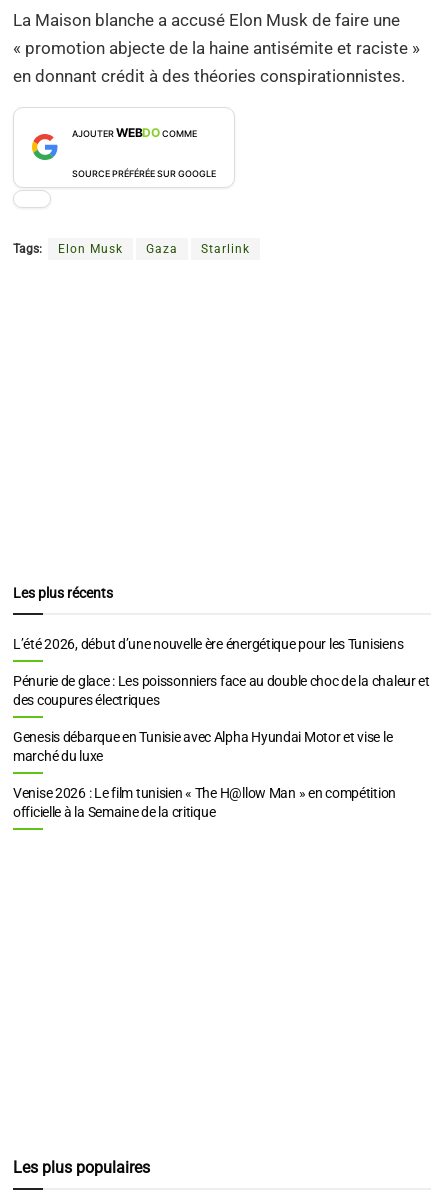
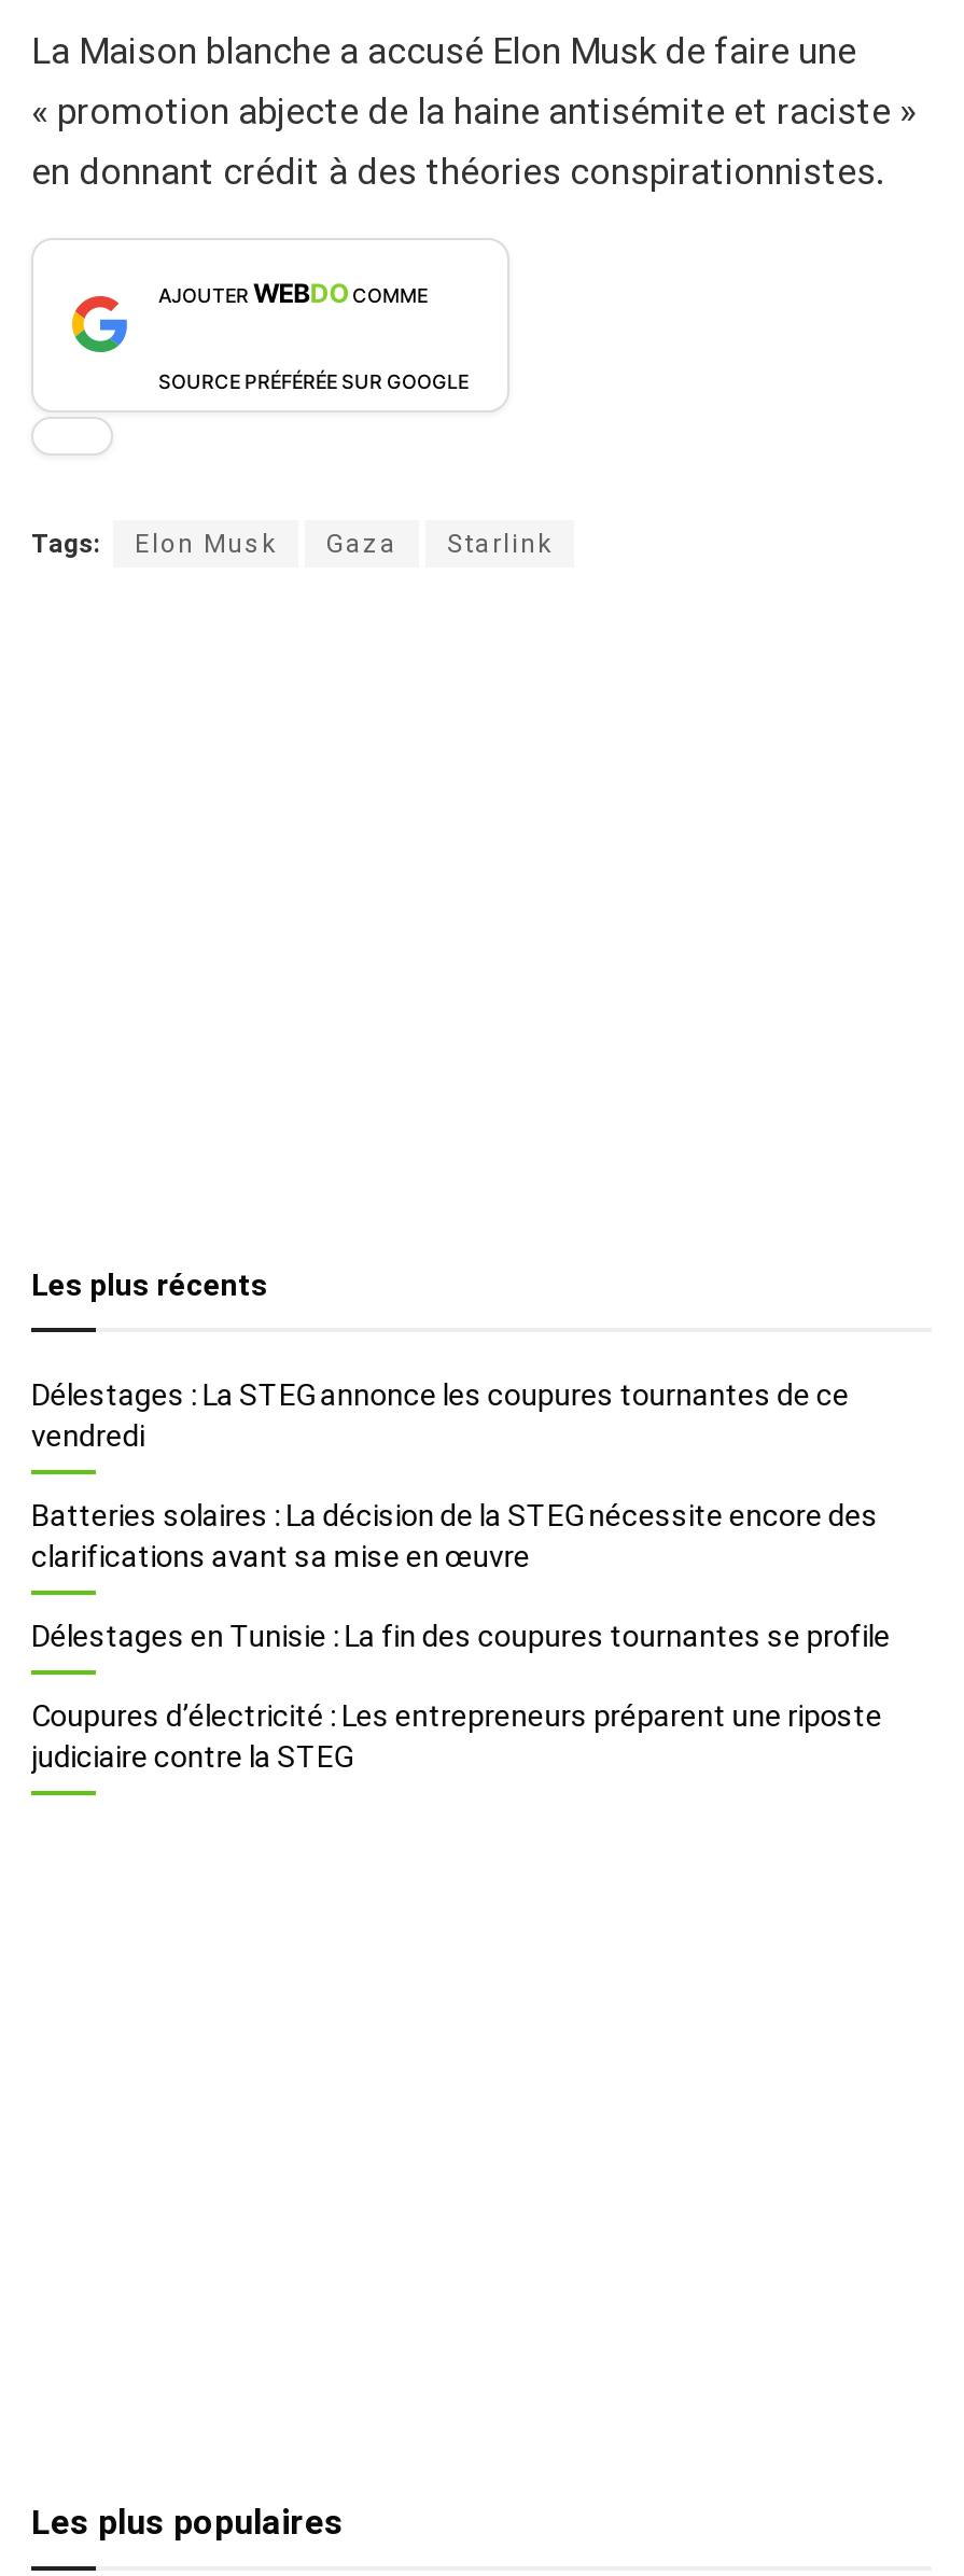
[13,636,403,652] L’été 2026, début d’une nouvelle ère énergétique pour les Tunisiens -> [31,1377,849,1452] Délestages : La STEG annonce les coupures tournantes de ce | vendredi
[13,673,430,708] Pénurie de glace : Les poissonniers face au double choc de la chaleur et | des coupures électriques -> [31,1498,878,1573] Batteries solaires : La décision de la STEG nécessite encore des | clarifications avant sa mise en œuvre
[13,729,392,764] Genesis débarque en Tunisie avec Alpha Hyundai Motor et vise le | marché du luxe -> [31,1618,890,1653] Délestages en Tunisie : La fin des coupures tournantes se profile
[13,785,396,820] Venise 2026 : Le film tunisien « The H@llow Man » en compétition | officielle à la Semaine de la critique -> [31,1698,882,1773] Coupures d’électricité : Les entrepreneurs préparent une riposte | judiciaire contre la STEG

